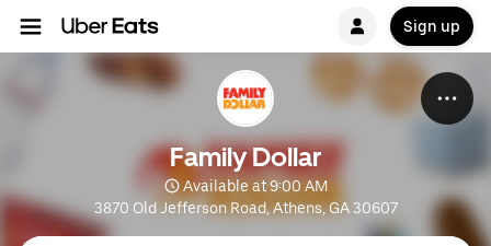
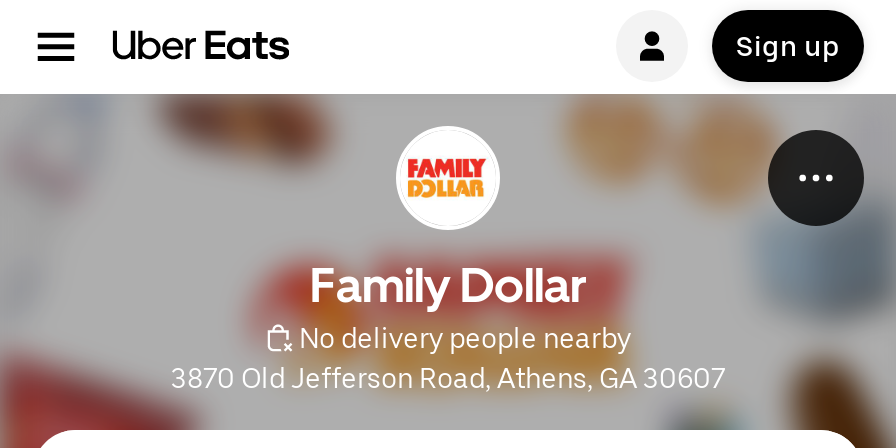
[179,177,327,195] Available at 9:00 AM -> [293,322,631,354] No delivery people nearby

